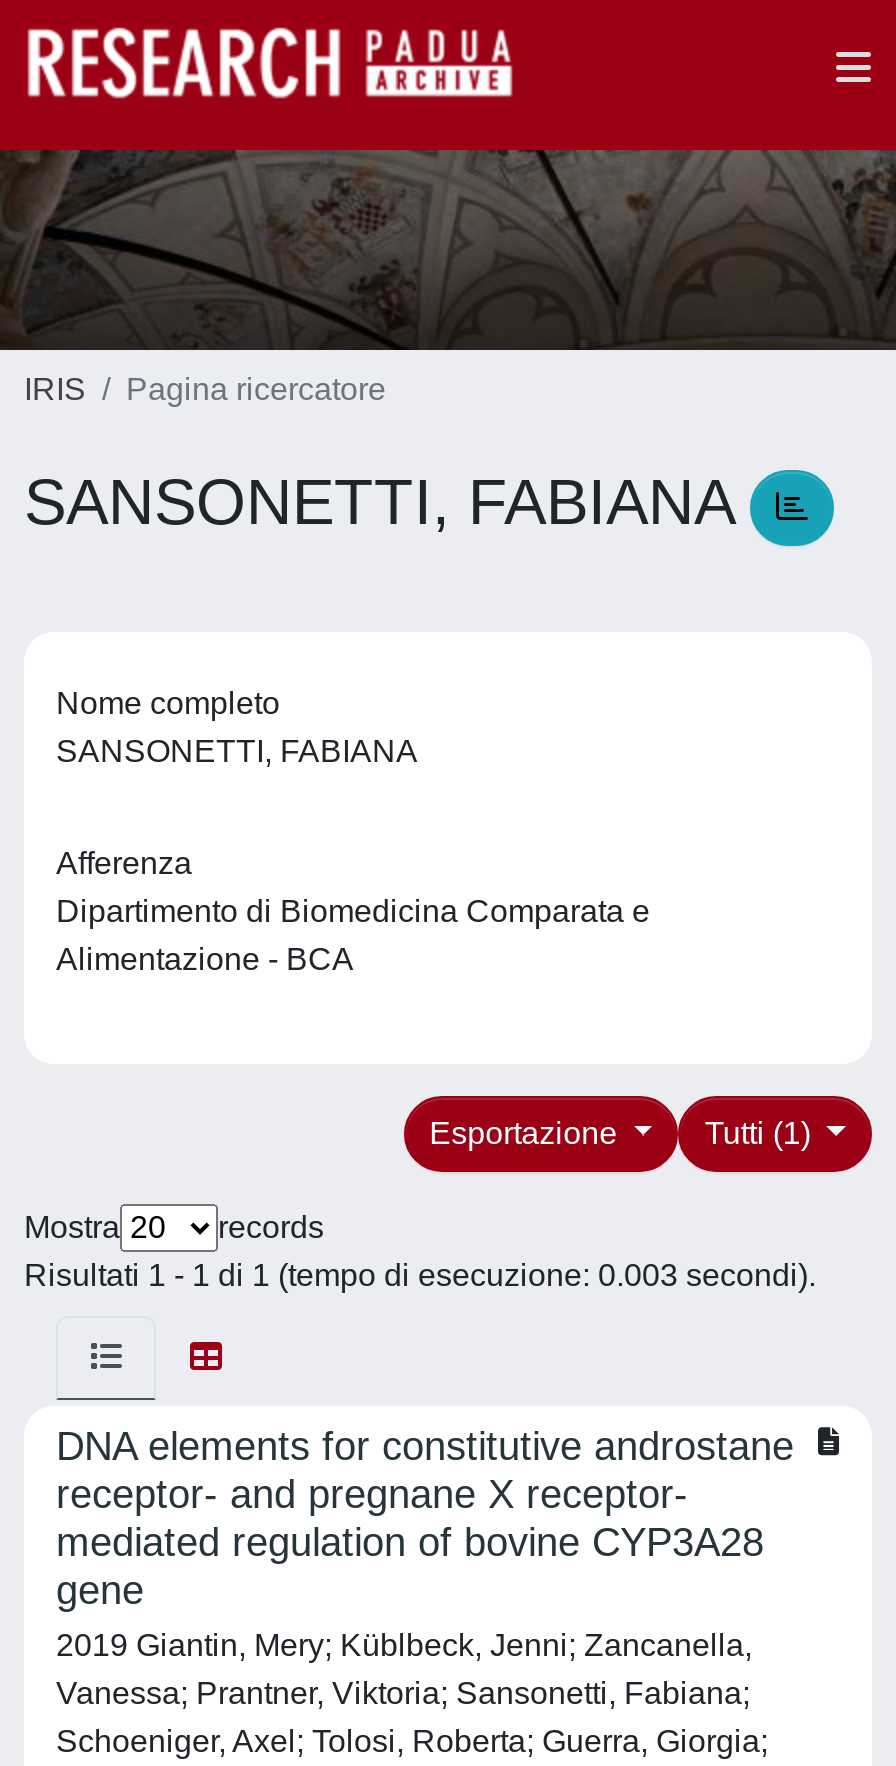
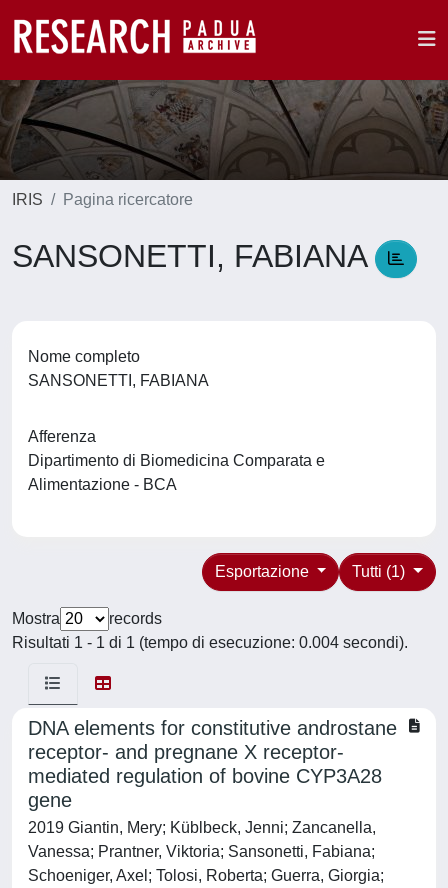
[24,1258,816,1292] Risultati 1 - 1 di 1 (tempo di esecuzione: 0.003 secondi). -> [12,634,408,651] Risultati 1 - 1 di 1 (tempo di esecuzione: 0.004 secondi).

